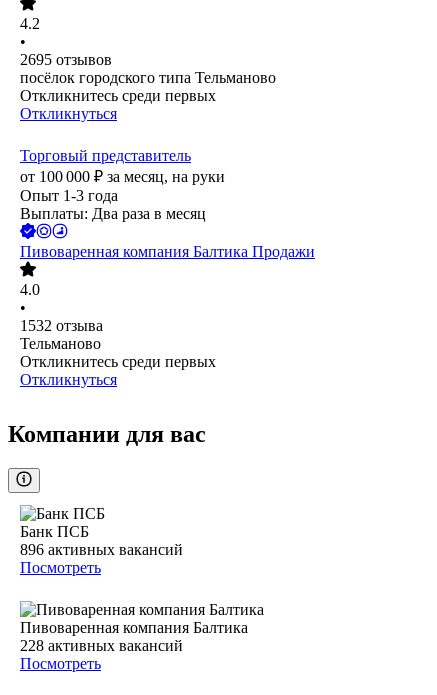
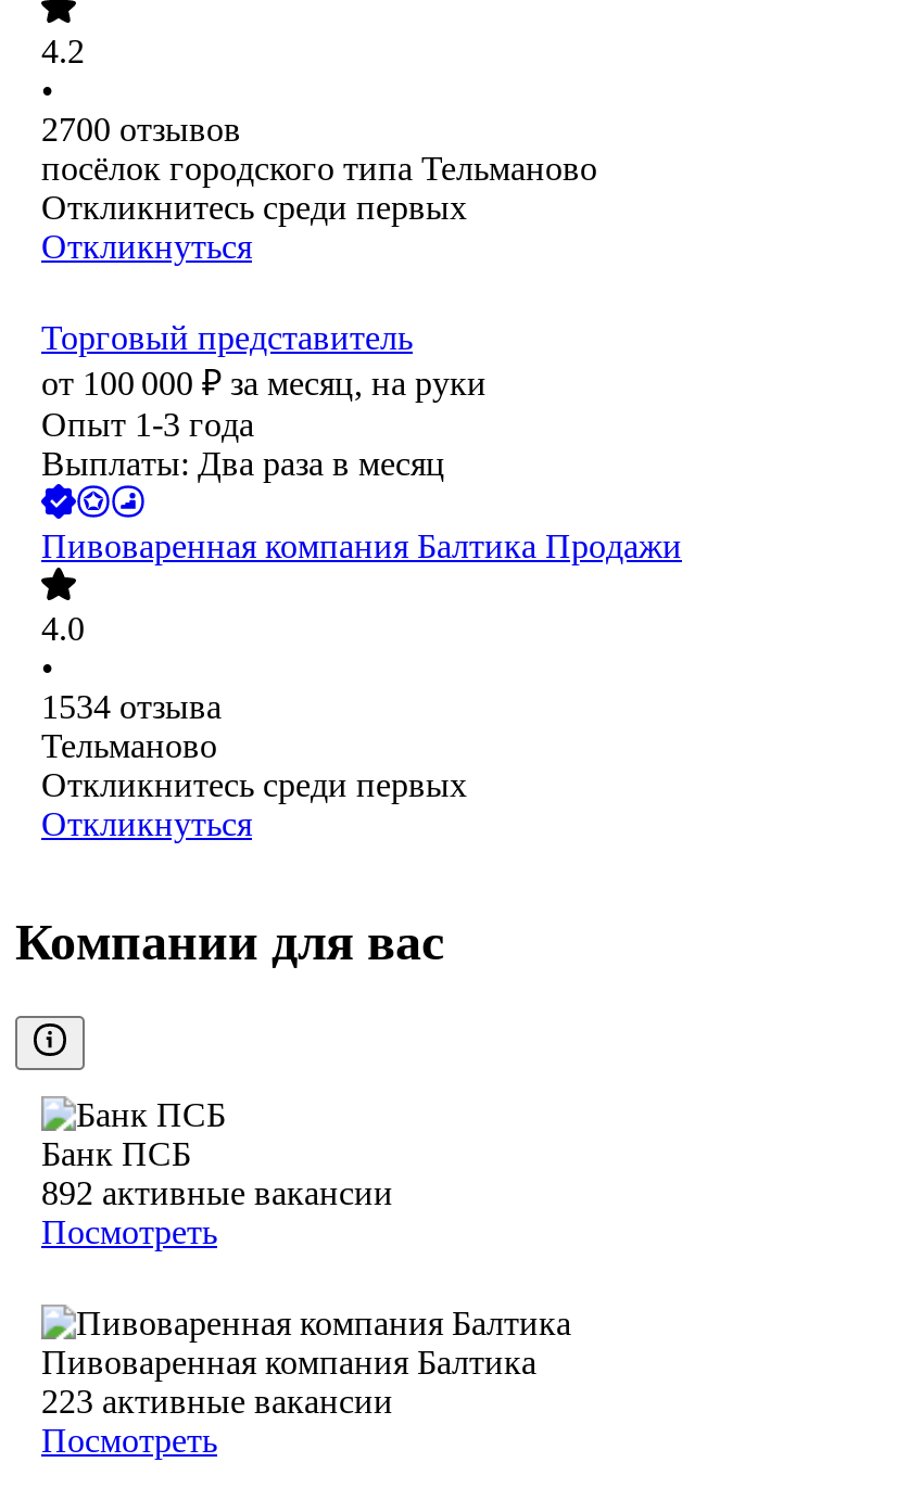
[20,51,112,68] 2695 отзывов -> [41,112,241,149] 2700 отзывов
[20,317,103,334] 1532 отзыва -> [41,689,222,726] 1534 отзыва
[20,541,183,558] 896 активных вакансий -> [41,1175,393,1212] 892 активные вакансии
[20,637,183,654] 228 активных вакансий -> [41,1383,393,1420] 223 активные вакансии

